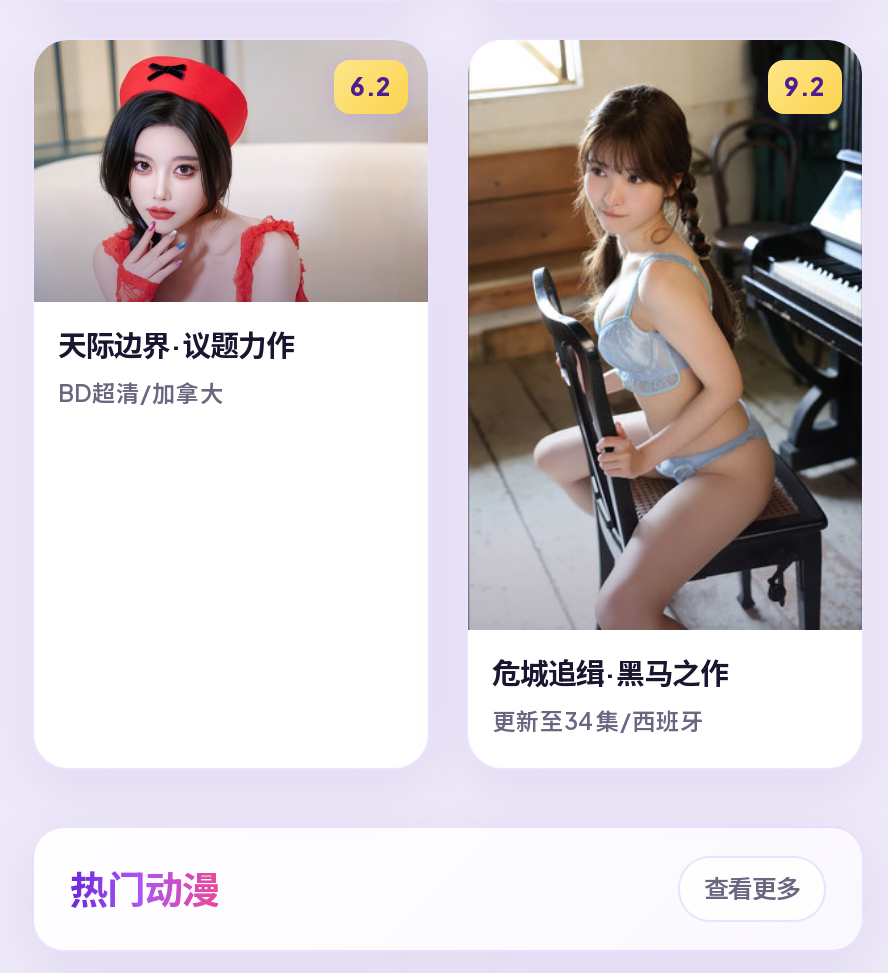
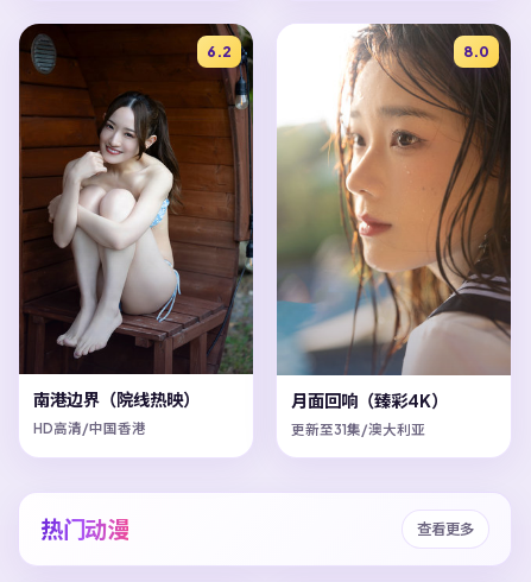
[34,40,428,628] [image] | 天际边界·议题力作 | BD超清/加拿大 -> [18,23,254,437] [image] | 南港边界（院线热映） | HD高清/中国香港
[466,40,864,630] [image] | 9.2 -> [277,24,512,375] [image] | 8.0
[492,654,728,736] 危城追缉·黑马之作 | 更新至34集/西班牙 -> [291,389,448,438] 月面回响（臻彩4K） | 更新至31集/澳大利亚

